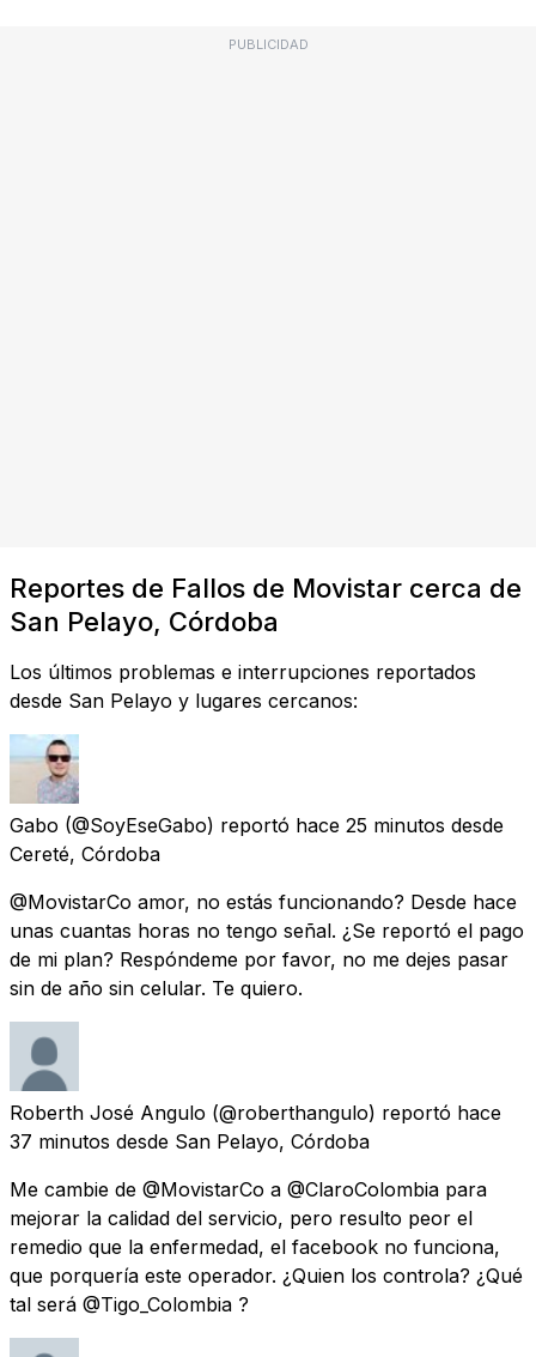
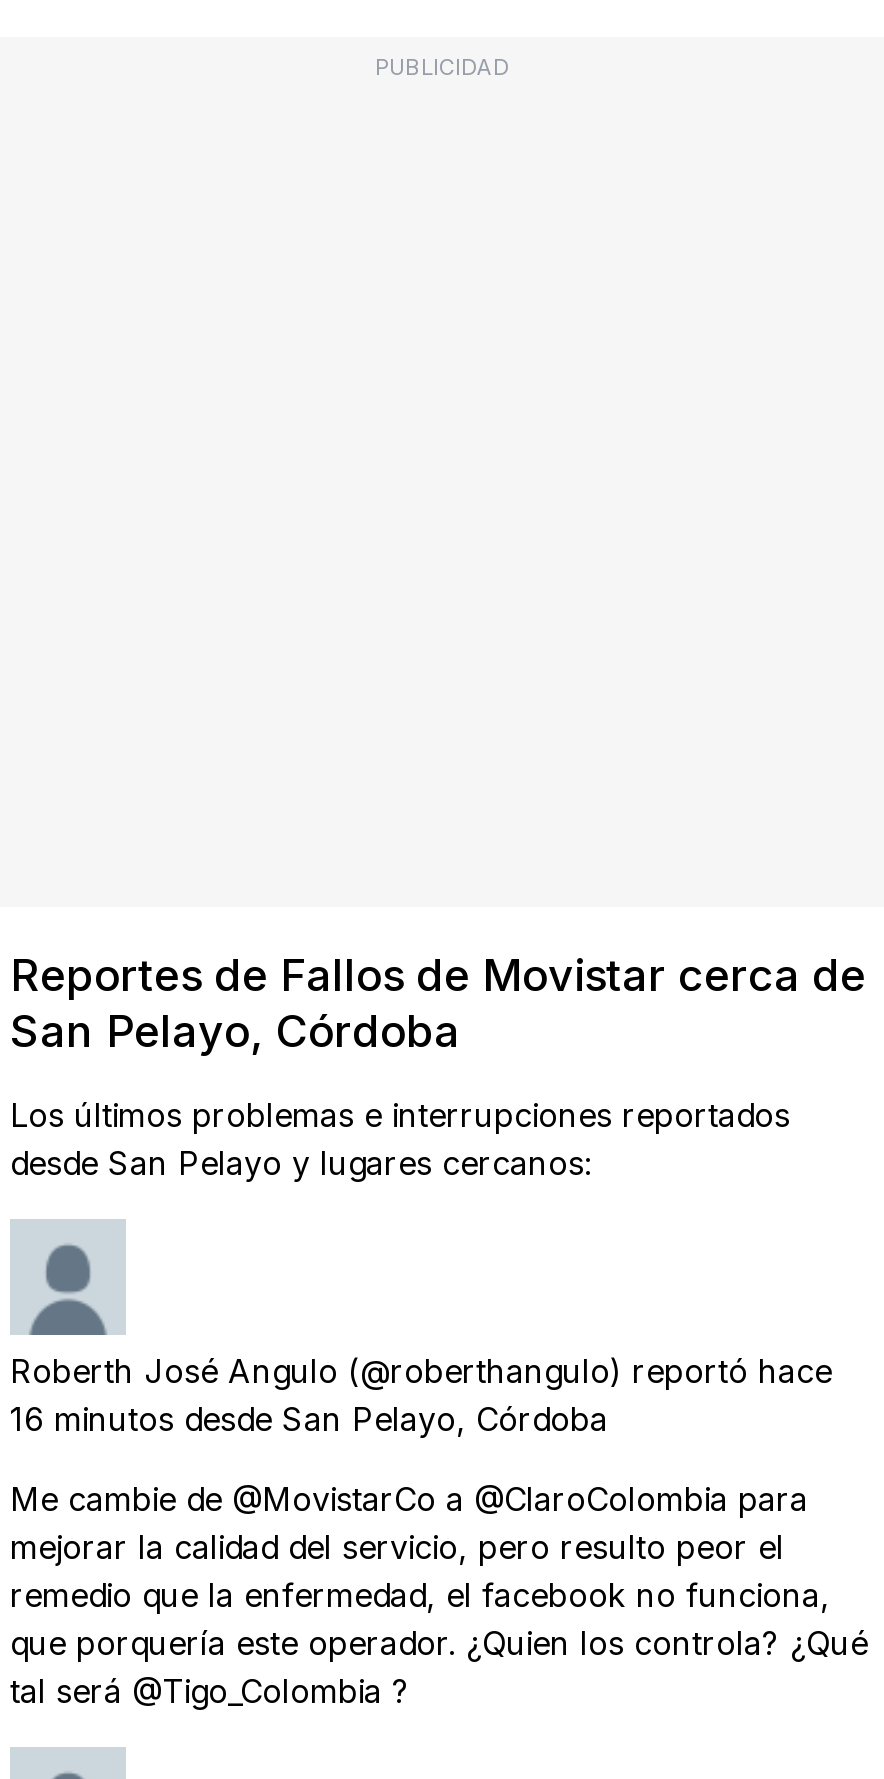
[10,734,524,1000] [image] | Gabo (@SoyEseGabo) reportó hace 25 minutos desde | Cereté, Córdoba | @MovistarCo amor, no estás funcionando? Desde hace | unas cuantas horas no tengo señal. ¿Se reportó el pago | de mi plan? Respóndeme por favor, no me dejes pasar | sin de año sin celular. Te quiero. -> none
[10,1129,370,1153] 37 minutos desde San Pelayo, Córdoba -> [10,1399,608,1439] 16 minutos desde San Pelayo, Córdoba

